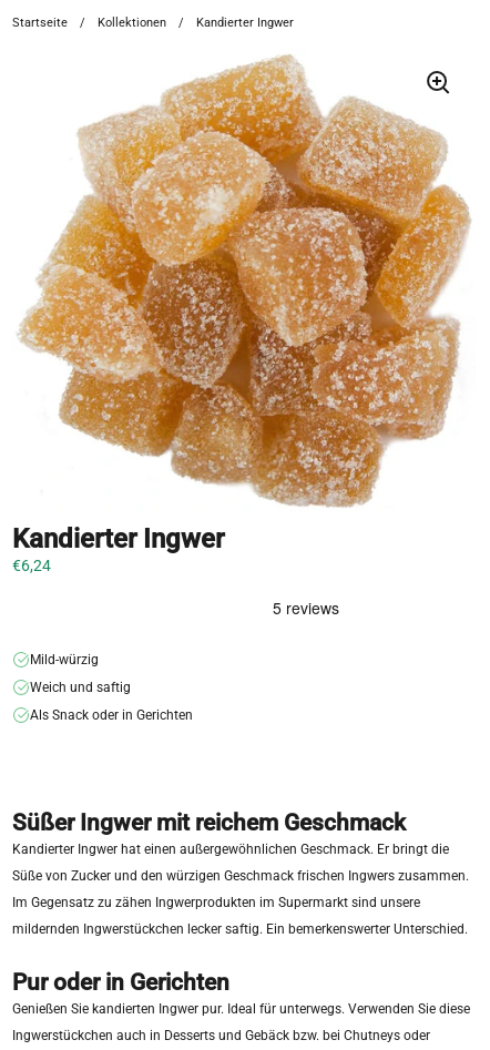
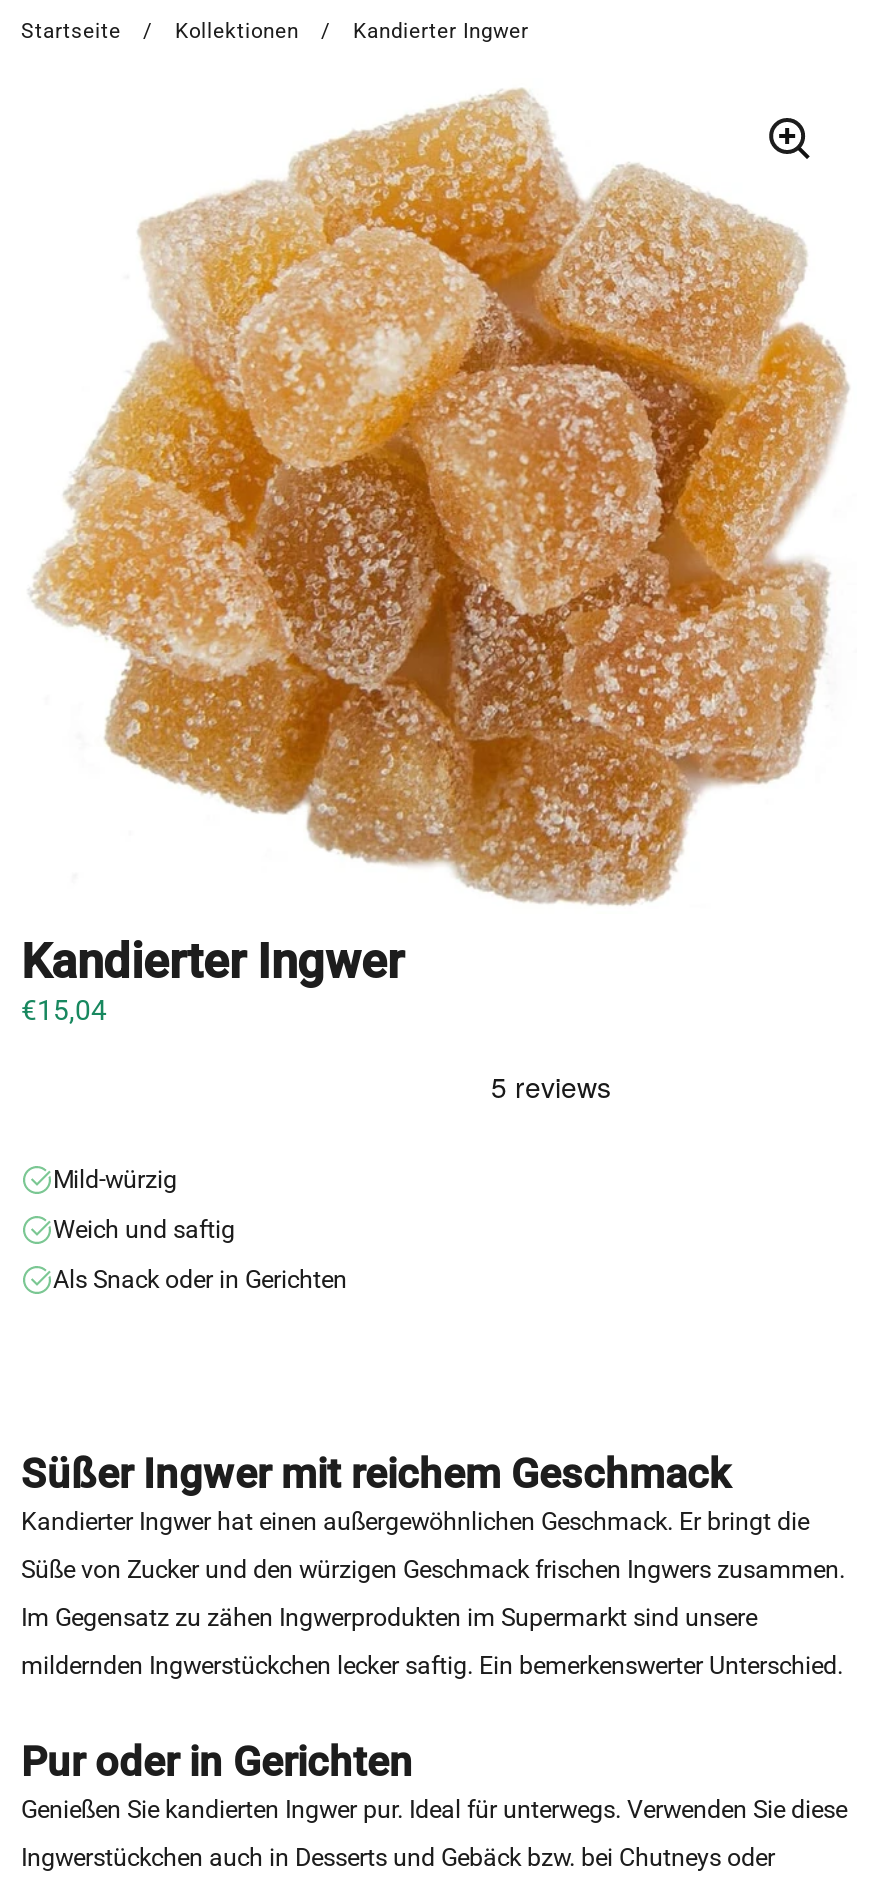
[12,557,51,574] €6,24 -> [21,994,107,1026] €15,04

